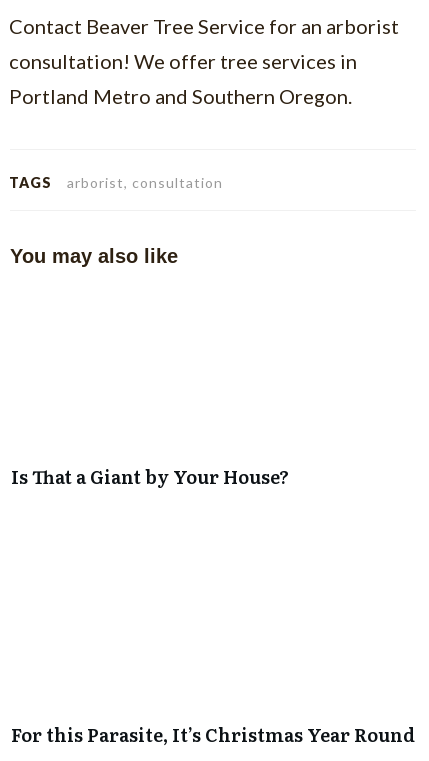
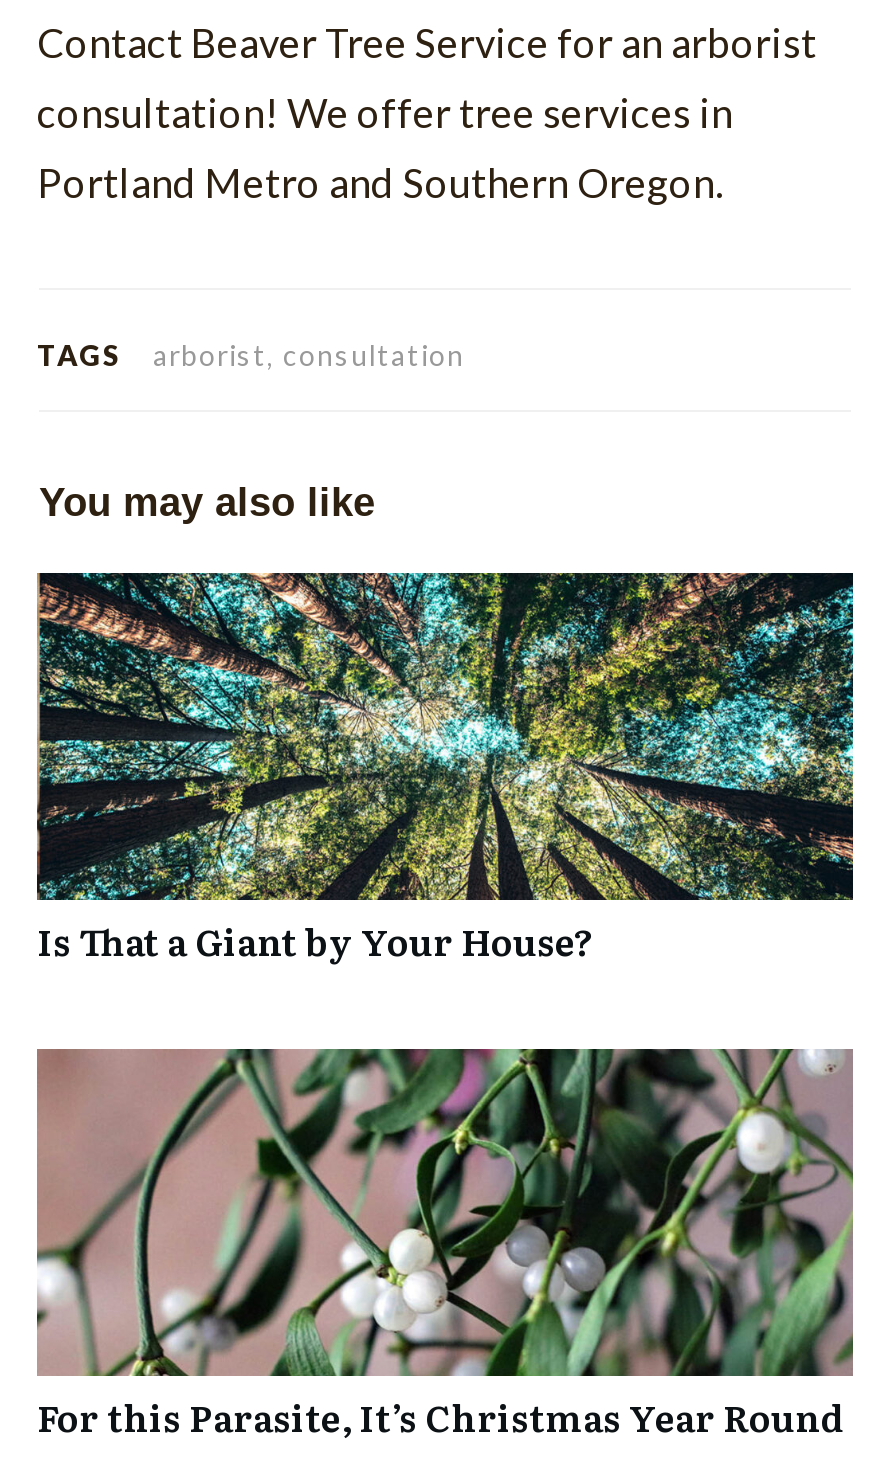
none -> [35,570,855,902] [image]
none -> [35,1046,855,1376] [image]

